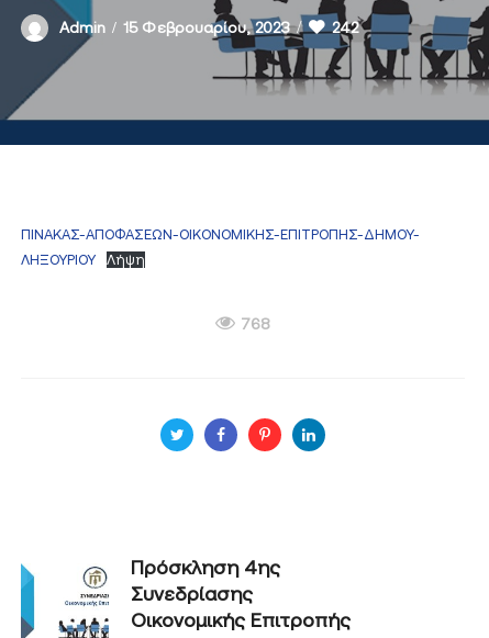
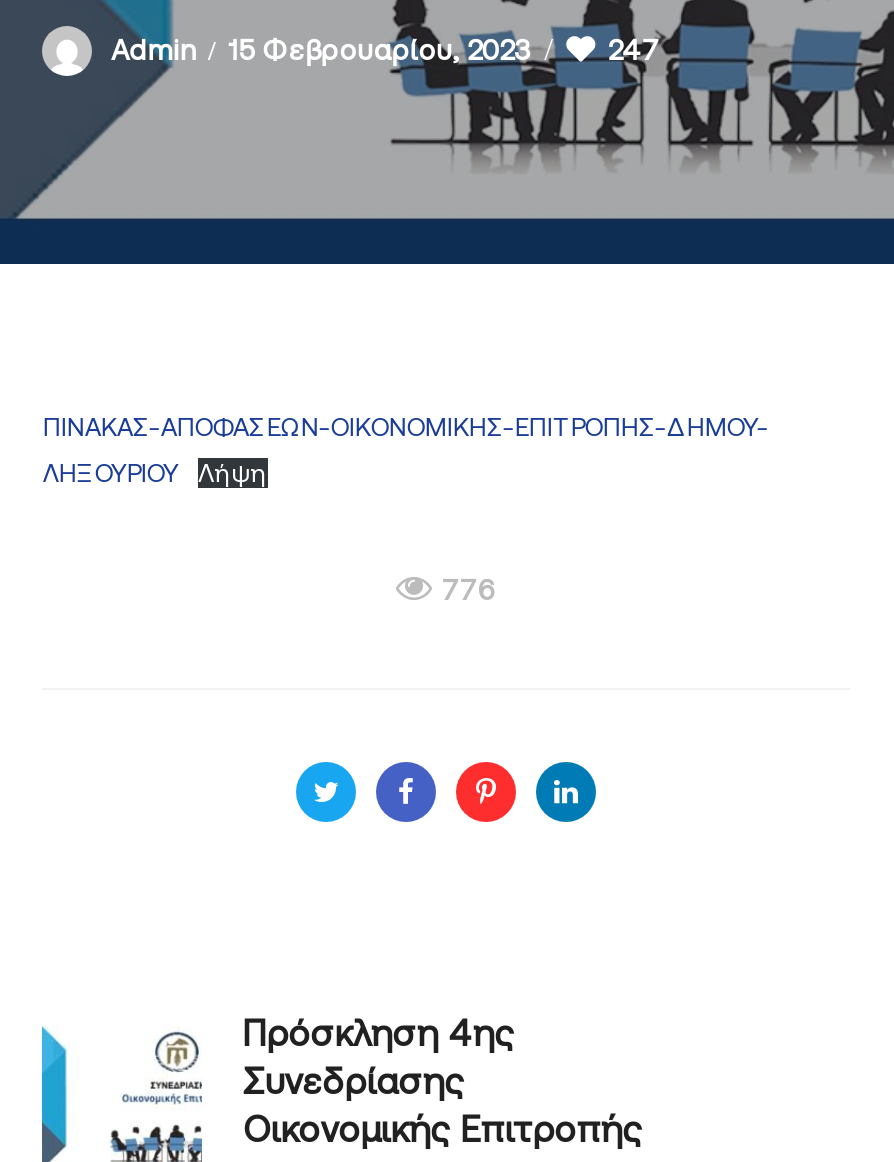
[332,19,358,36] 242 -> [608,34,660,66] 247
[241,315,270,333] 768 -> [442,574,496,606] 776

